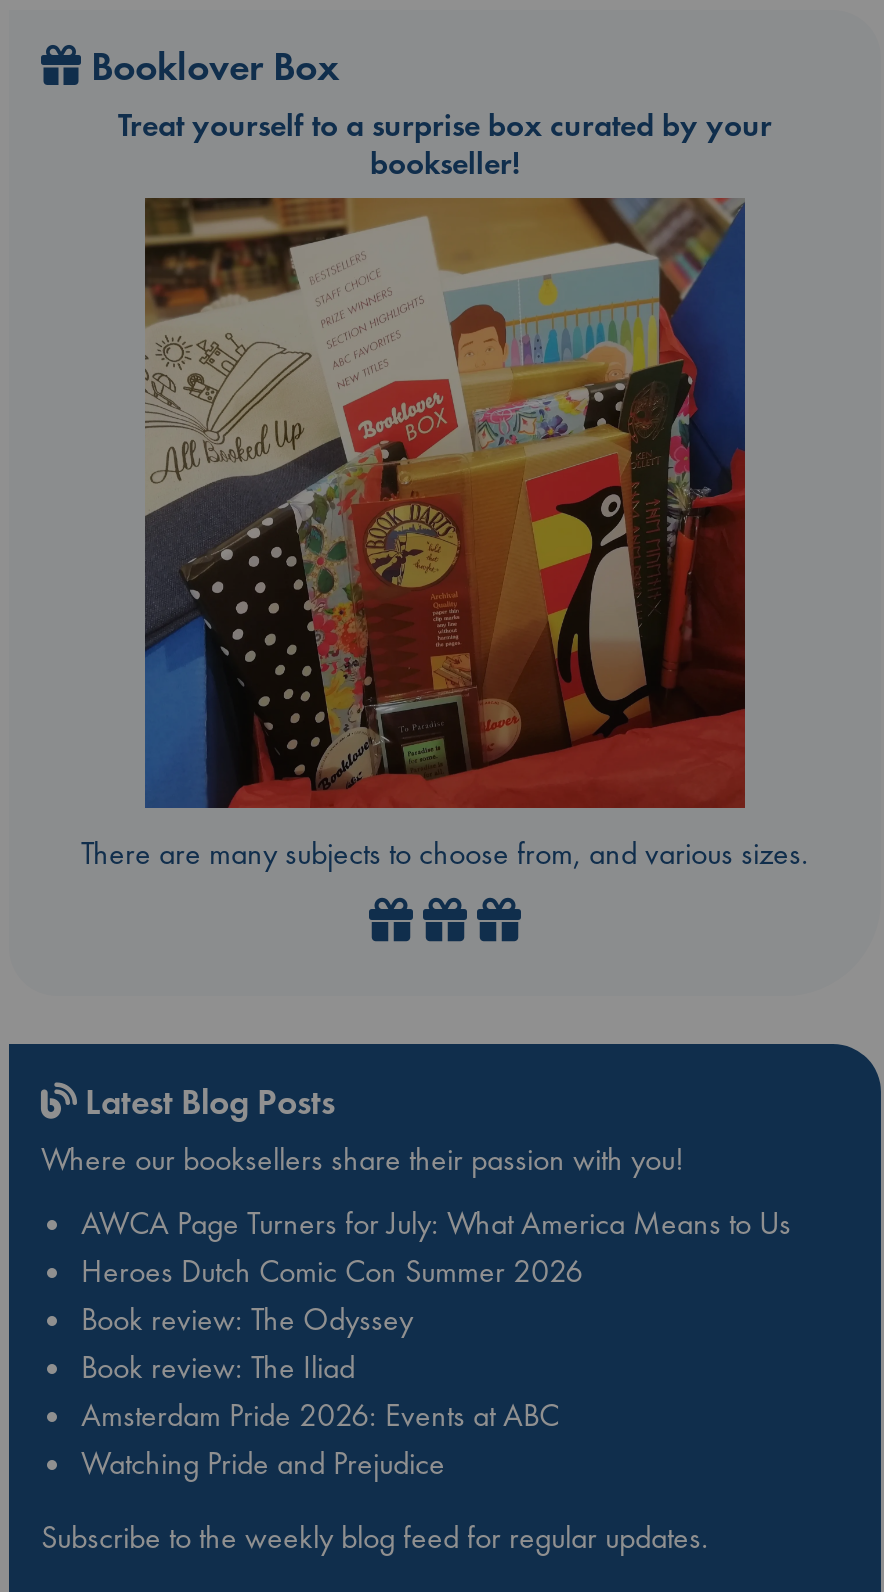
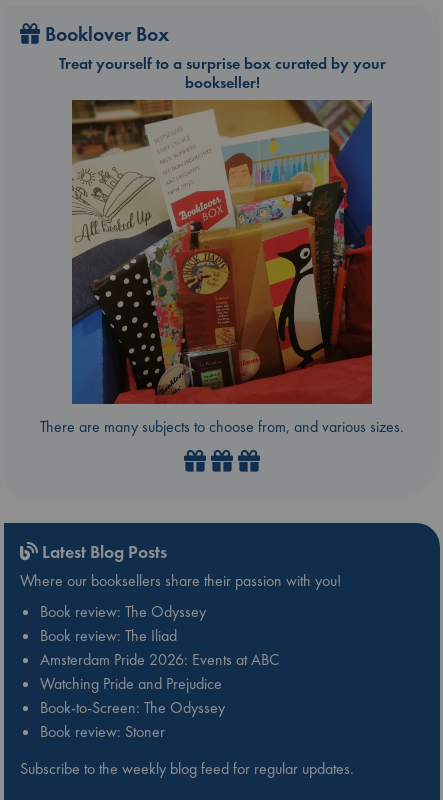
[81,1202,791,1292] AWCA Page Turners for July: What America Means to Us | Heroes Dutch Comic Con Summer 2026 -> none
moved [81,1298,559,1484] -> [40,601,279,694]: Book review: The Odyssey | Book review: The Iliad | Amsterdam Pride 2026: Events at ABC | Watching Pride and Prejudice
none -> [40,697,225,742] Book-to-Screen: The Odyssey | Book review: Stoner

